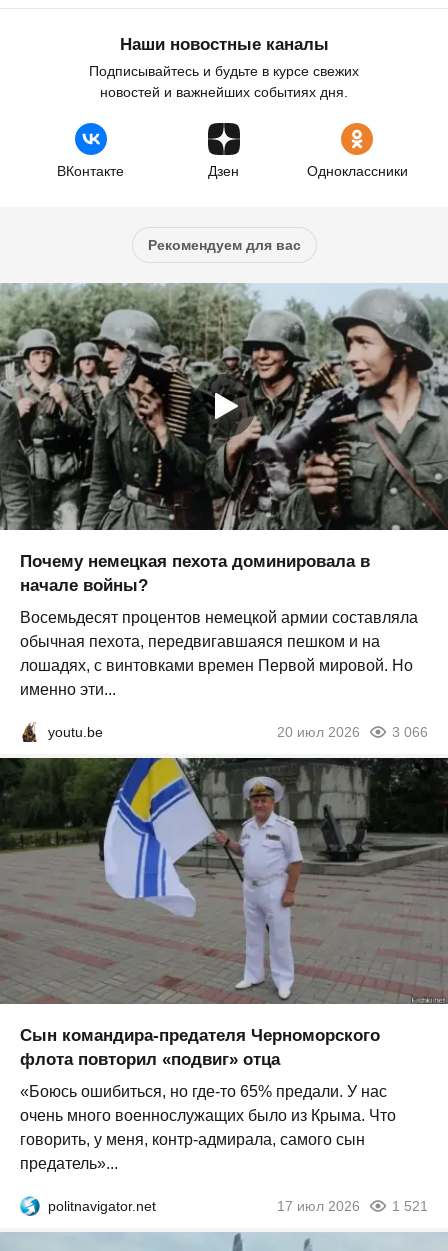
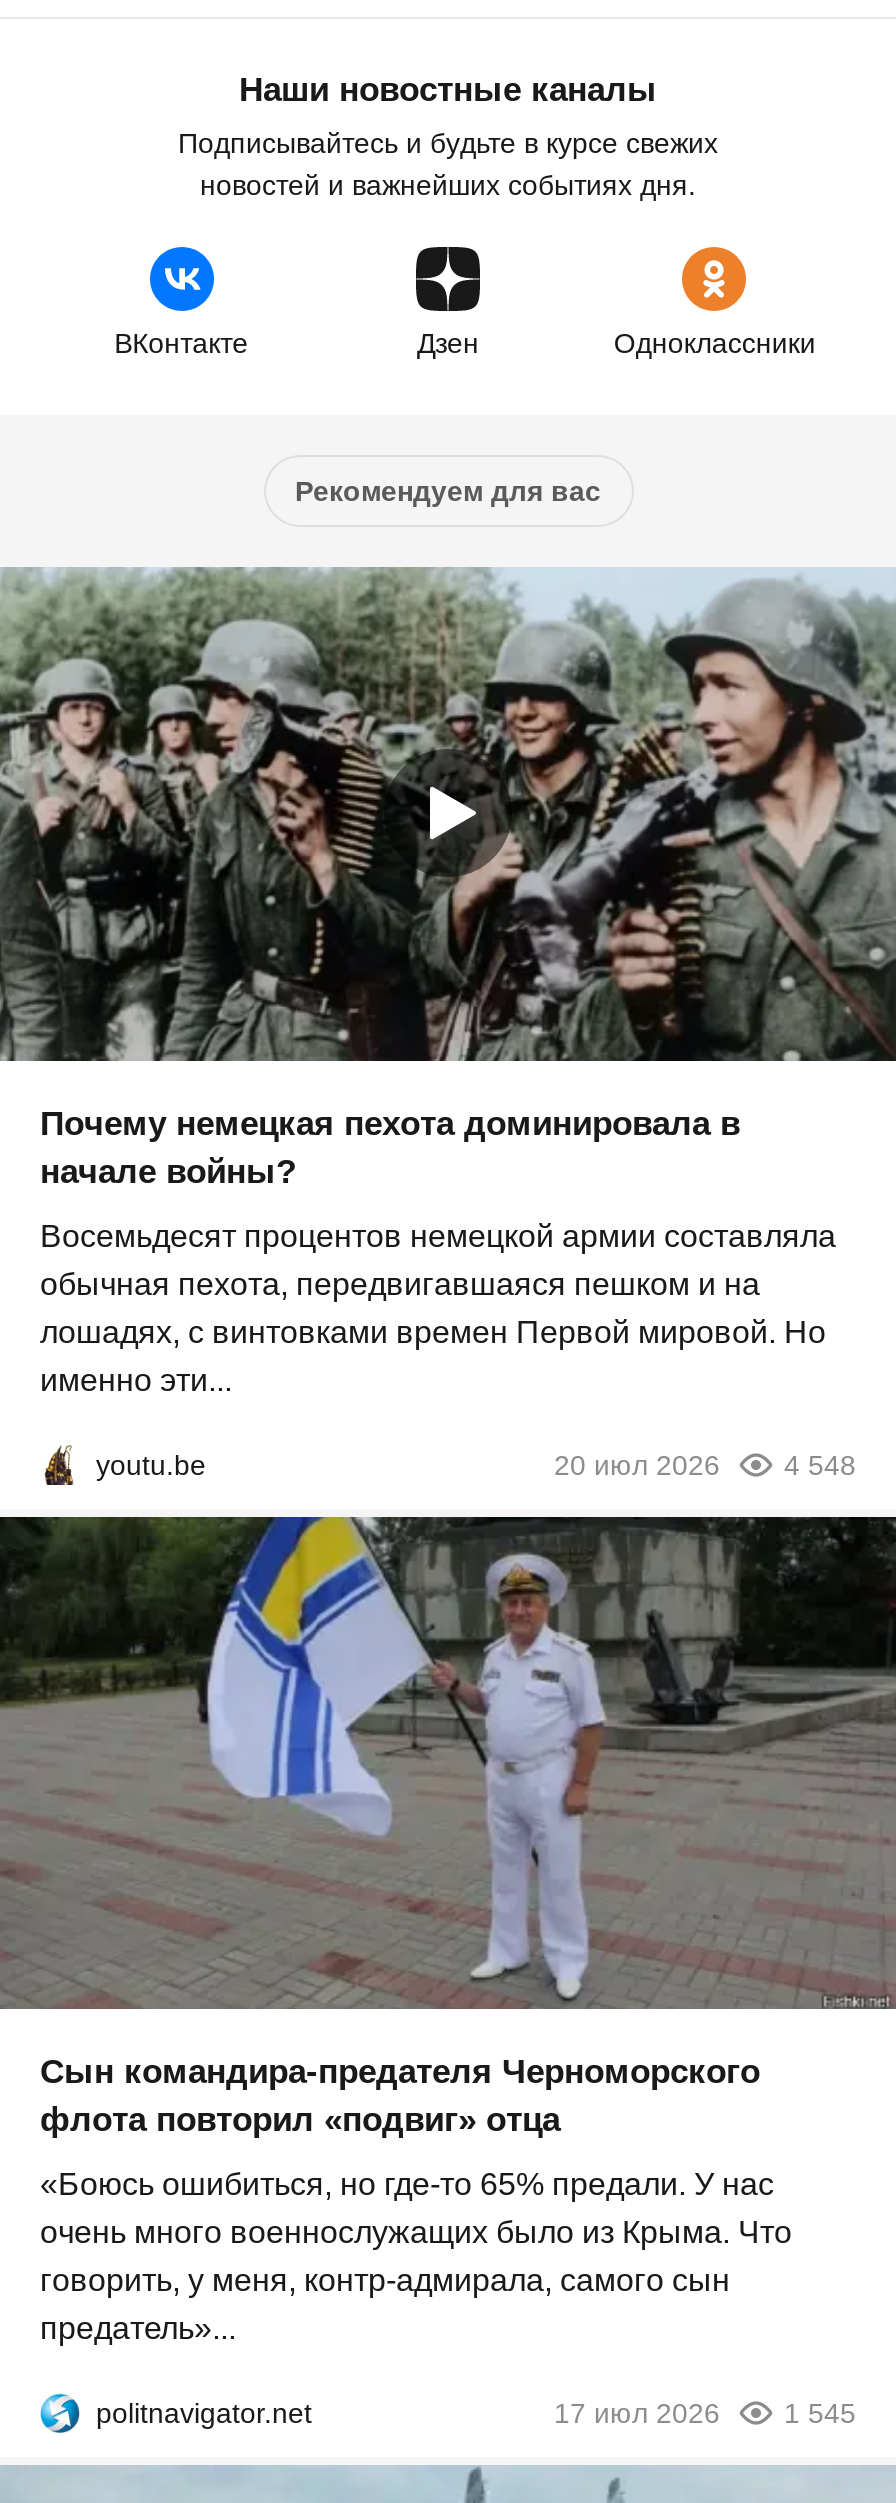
[277,723,428,739] 20 июл 2026 3 066 -> [554,1448,856,1480] 20 июл 2026 4 548
[277,1198,428,1214] 17 июл 2026 1 521 -> [554,2397,856,2429] 17 июл 2026 1 545

